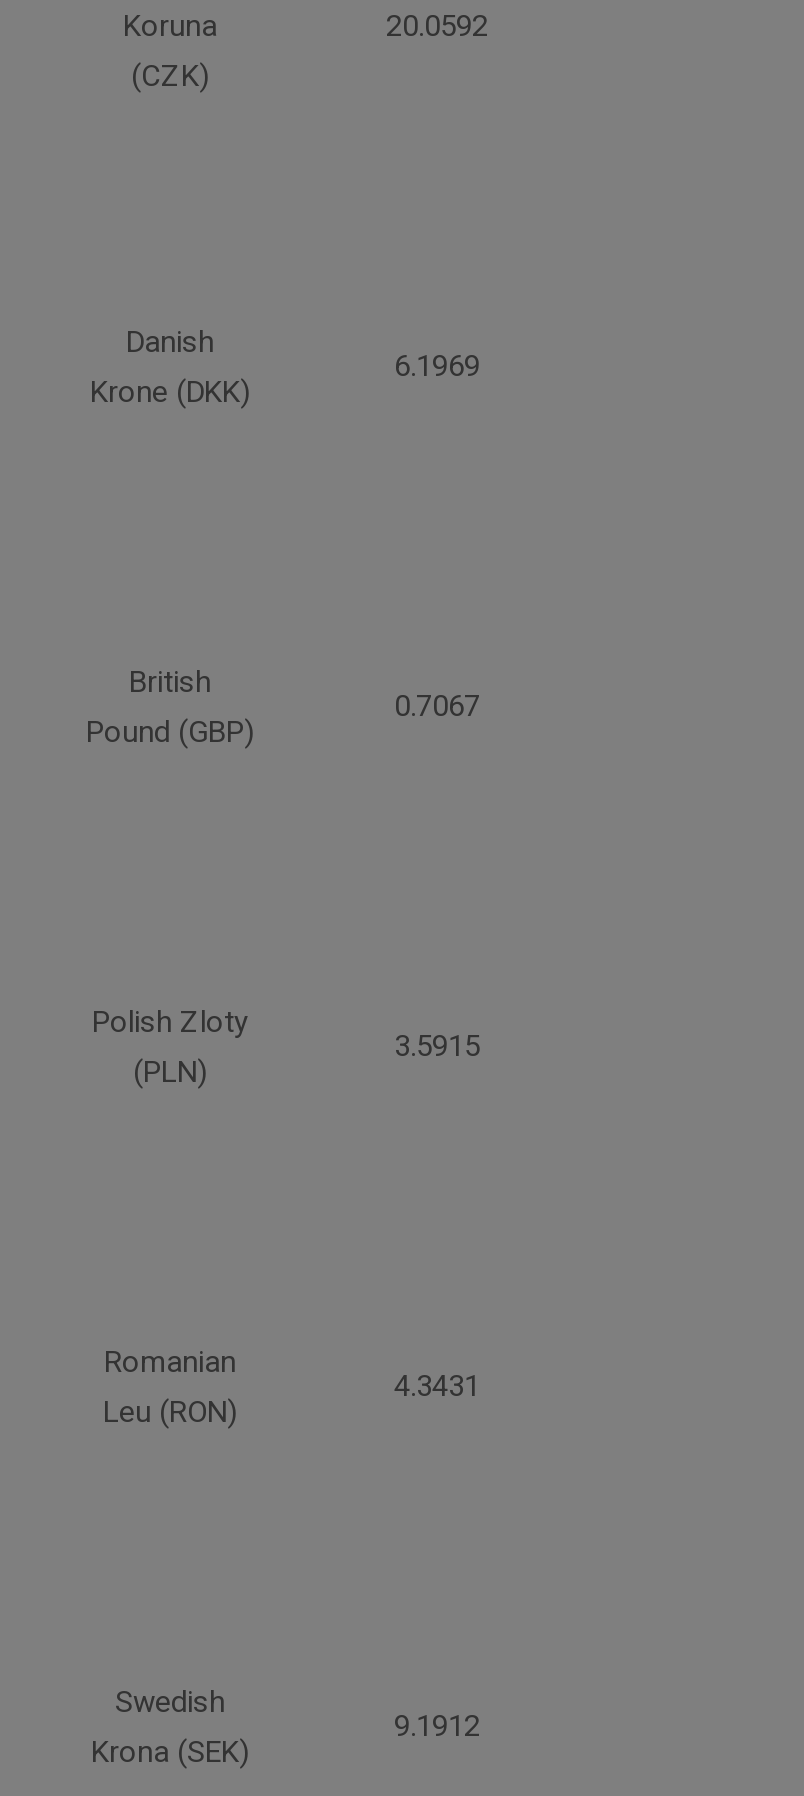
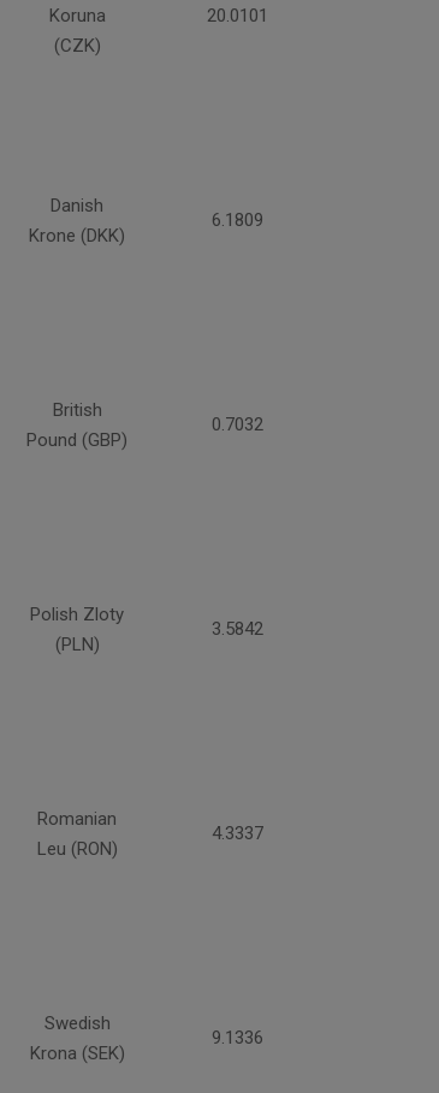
[386,9,488,45] 20.0592 -> [207,5,268,27] 20.0101
[394,349,480,385] 6.1969 -> [212,210,263,231] 6.1809
[394,689,480,725] 0.7067 -> [212,414,263,436] 0.7032
[394,1029,480,1065] 3.5915 -> [212,619,263,640] 3.5842
[394,1369,480,1405] 4.3431 -> [212,823,263,845] 4.3337
[394,1709,480,1745] 9.1912 -> [212,1027,263,1049] 9.1336

